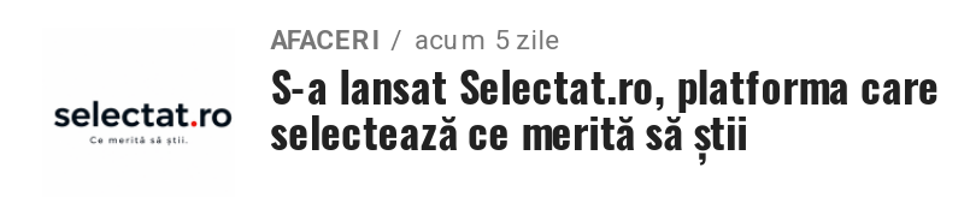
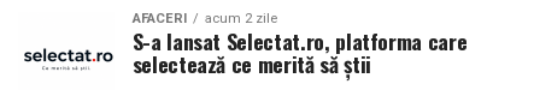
[270,26,560,57] AFACERI acum 5 zile -> [132,11,277,27] AFACERI acum 2 zile

